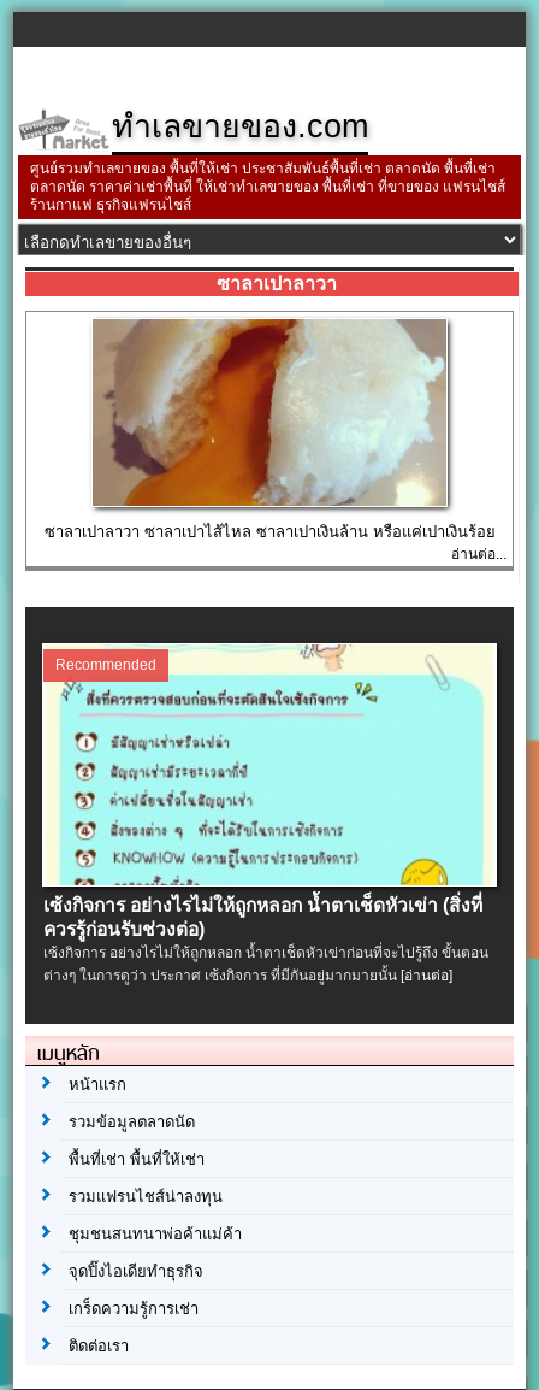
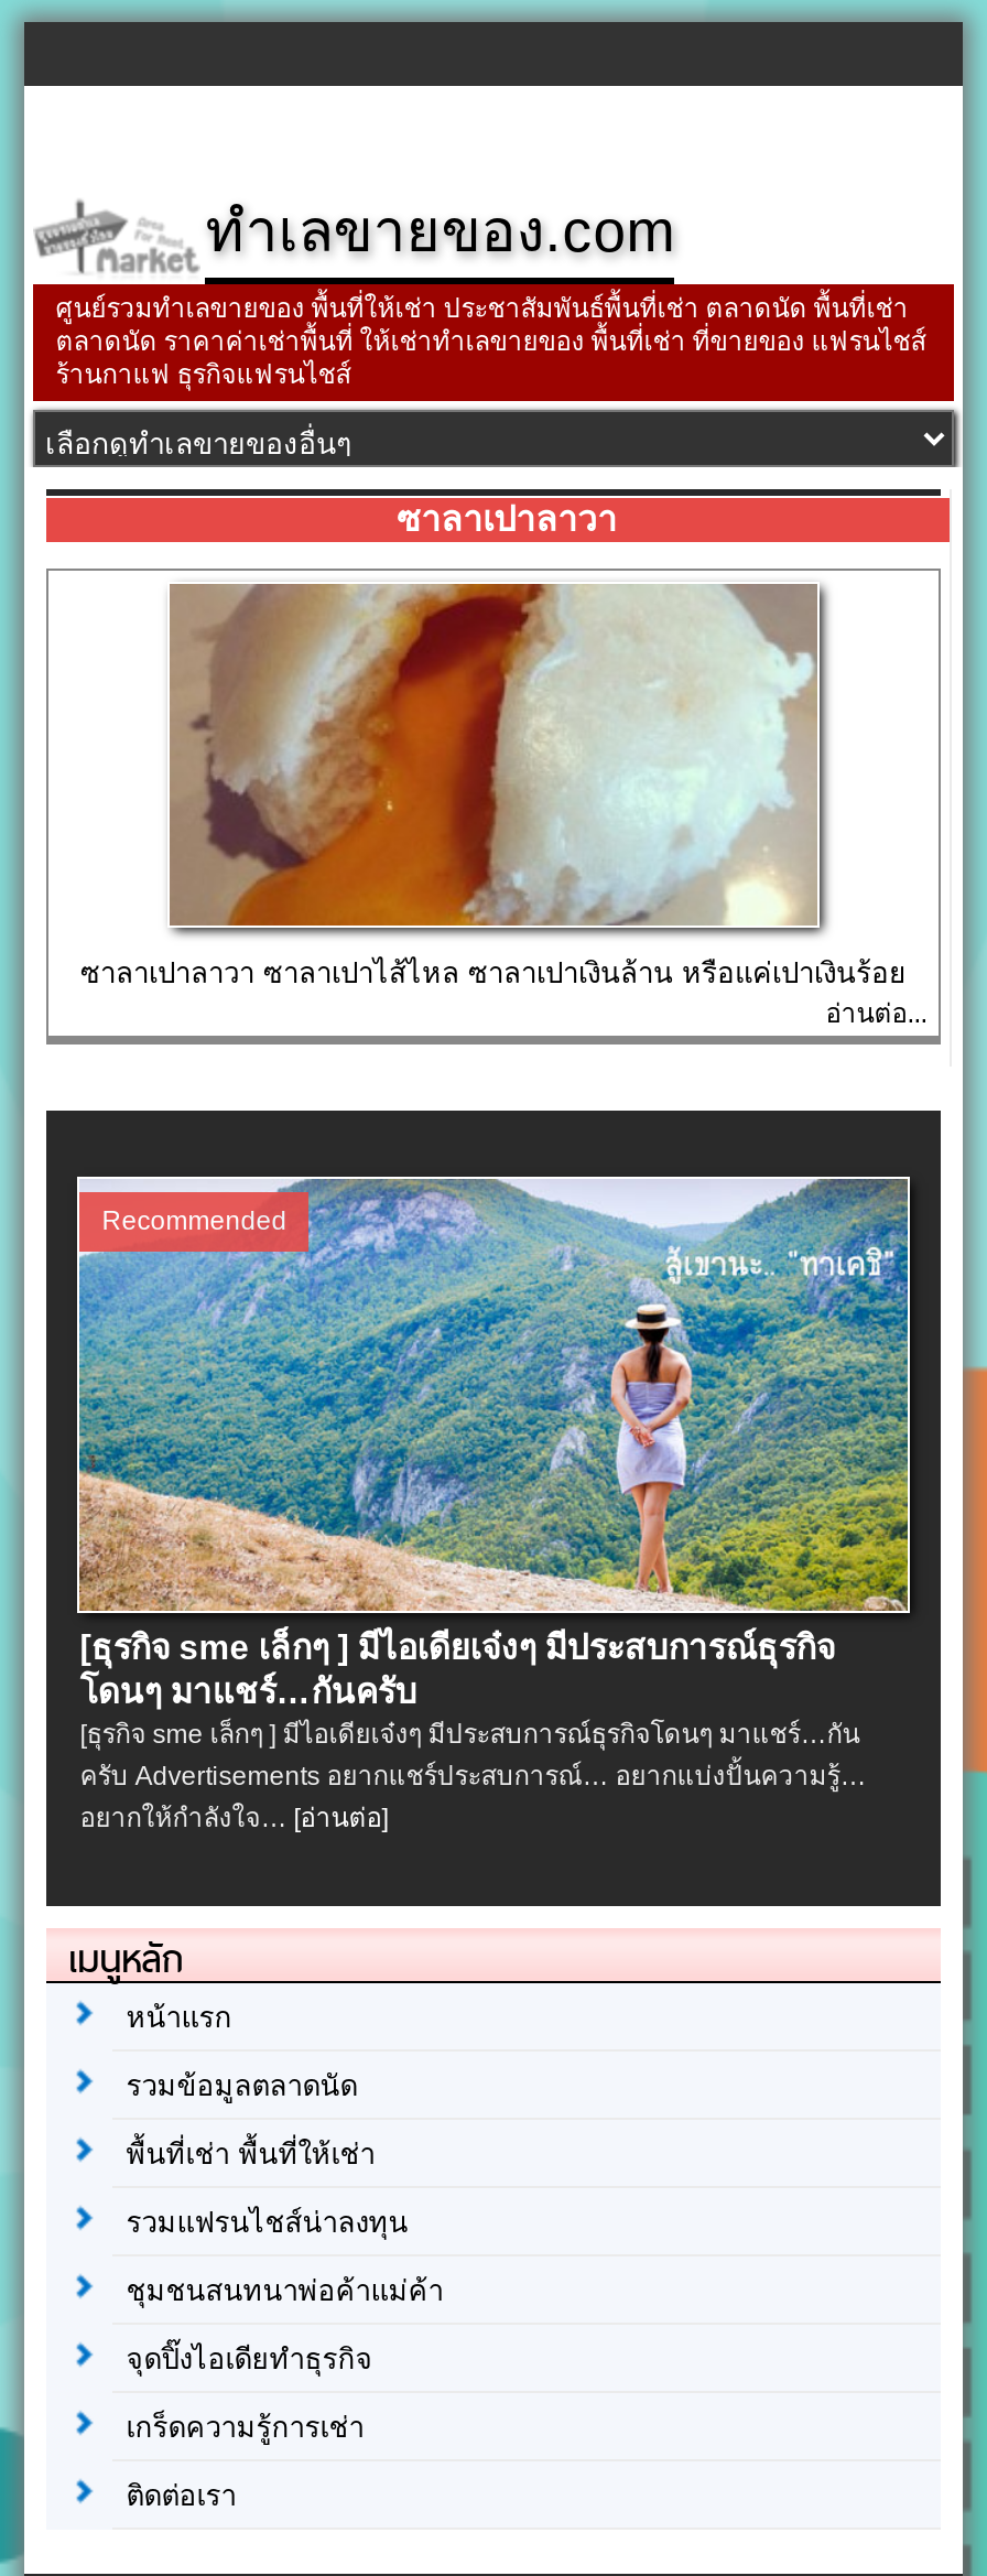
[42,643,498,983] [image] | เซ้งกิจการ อย่างไรไม่ให้ถูกหลอก น้ำตาเช็ดหัวเข่า (สิ่งที่ | ควรรู้ก่อนรับช่วงต่อ) | เซ้งกิจการ อย่างไรไม่ให้ถูกหลอก น้ำตาเช็ดหัวเข่าก่อนที่จะไปรู้ถึง ขั้นตอน | ต่างๆ ในการดูว่า ประกาศ เซ้งกิจการ ที่มีกันอยู่มากมายนั้น[อ่านต่อ] -> [77,1177,910,1834] [image] | [ธุรกิจ sme เล็กๆ ] มีไอเดียเจ๋งๆ มีประสบการณ์ธุรกิจ | โดนๆ มาแชร์…กันครับ | [ธุรกิจ sme เล็กๆ ] มีไอเดียเจ๋งๆ มีประสบการณ์ธุรกิจโดนๆ มาแชร์…กัน | ครับ Advertisements อยากแชร์ประสบการณ์… อยากแบ่งปั้นความรู้… | อยากให้กำลังใจ… [อ่านต่อ]

